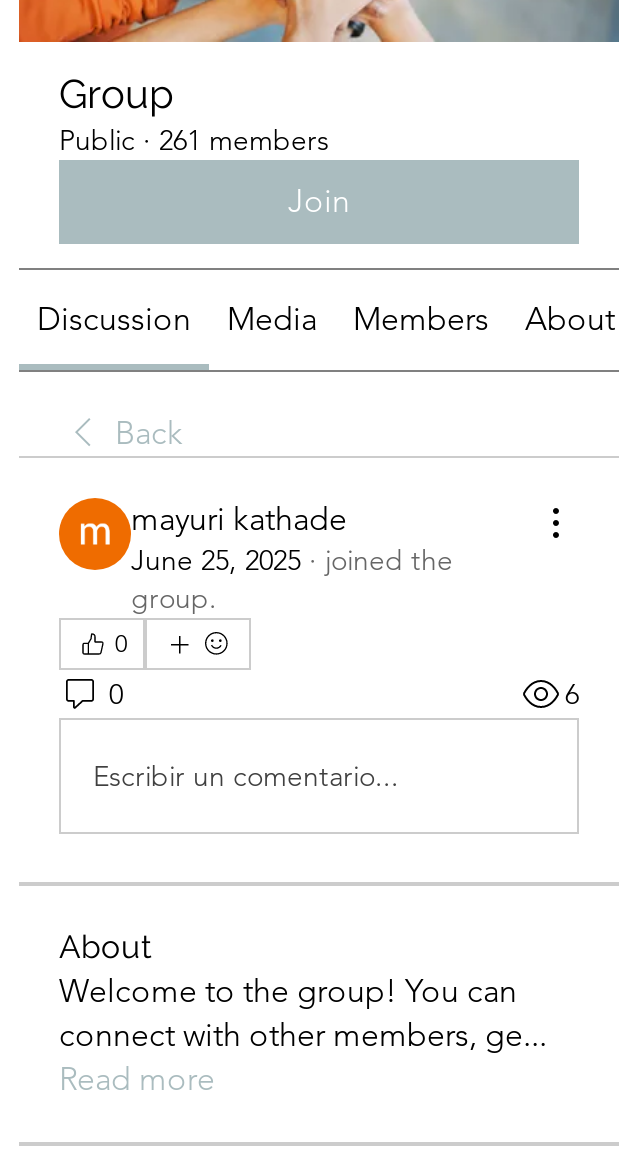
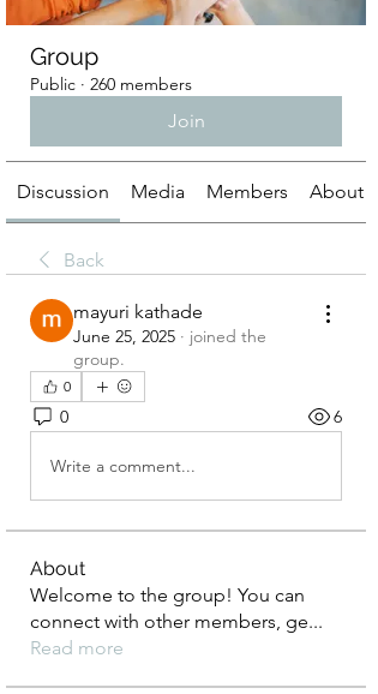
[59,122,329,158] Public · 261 members -> [30,73,192,95] Public · 260 members
[93,757,399,793] Escribir un comentario... -> [50,454,196,476] Write a comment...

